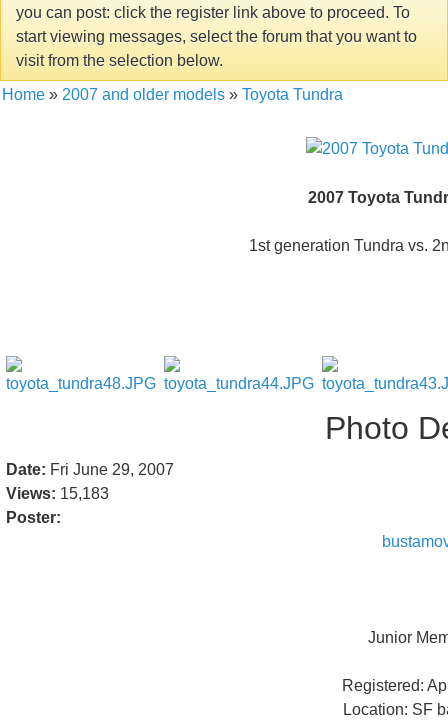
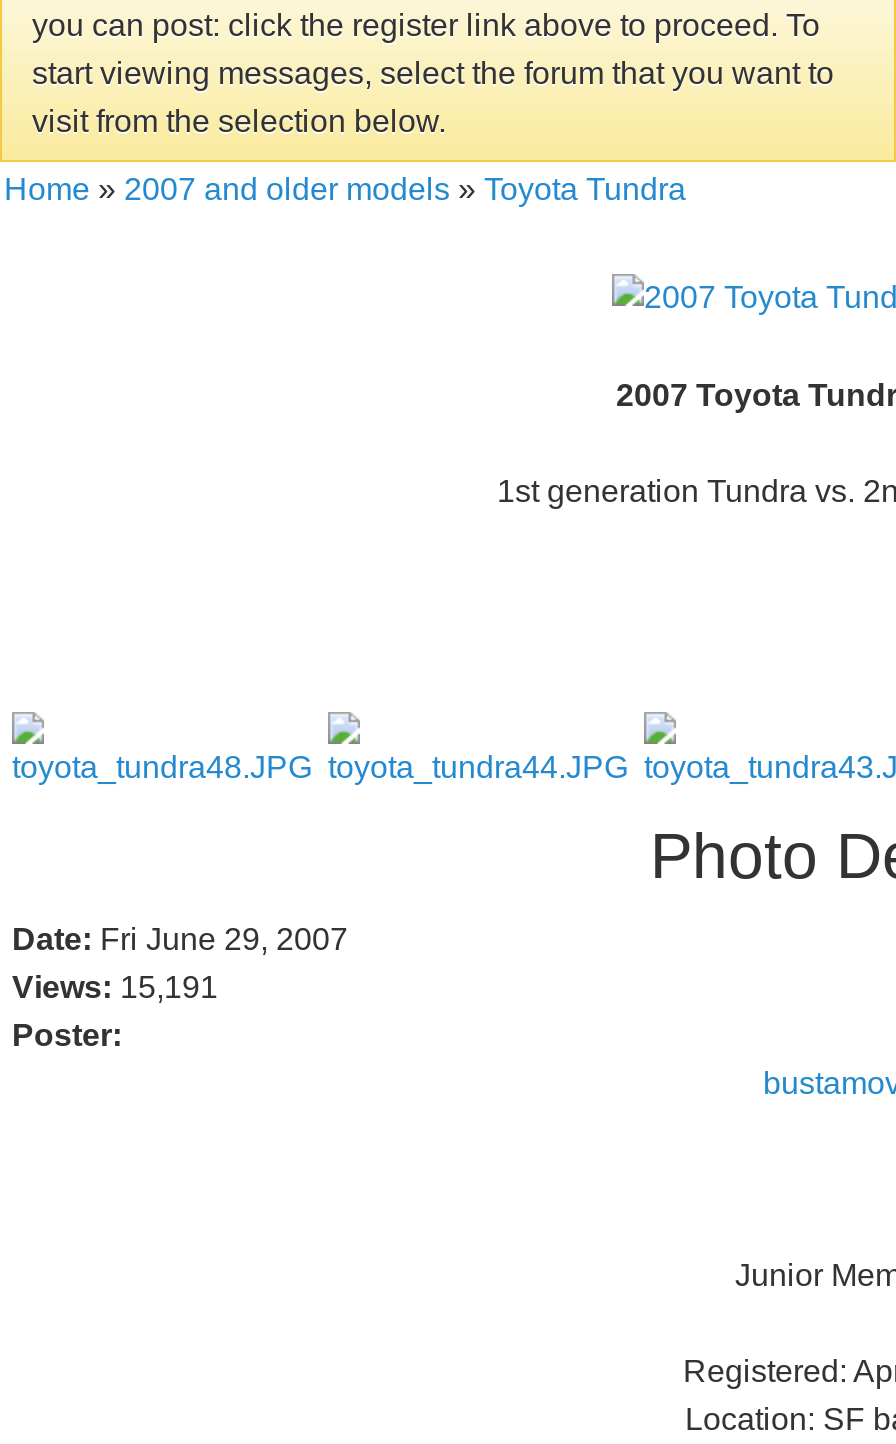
[6,485,109,502] Views: 15,183 -> [12,970,218,1004] Views: 15,191

